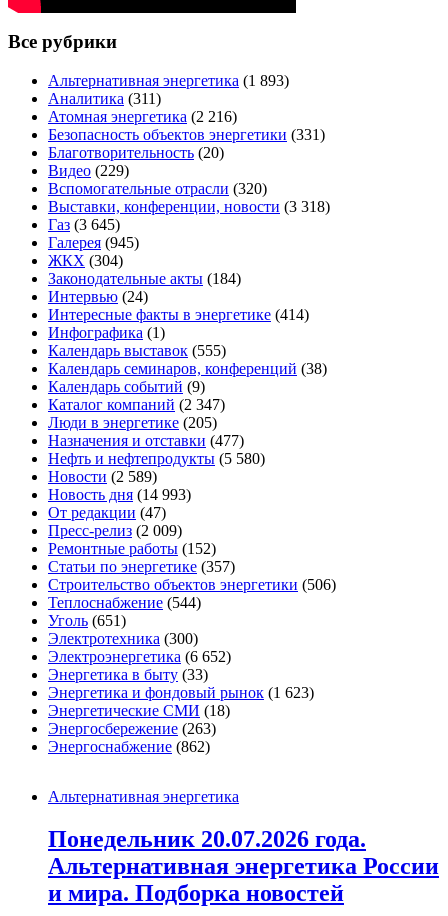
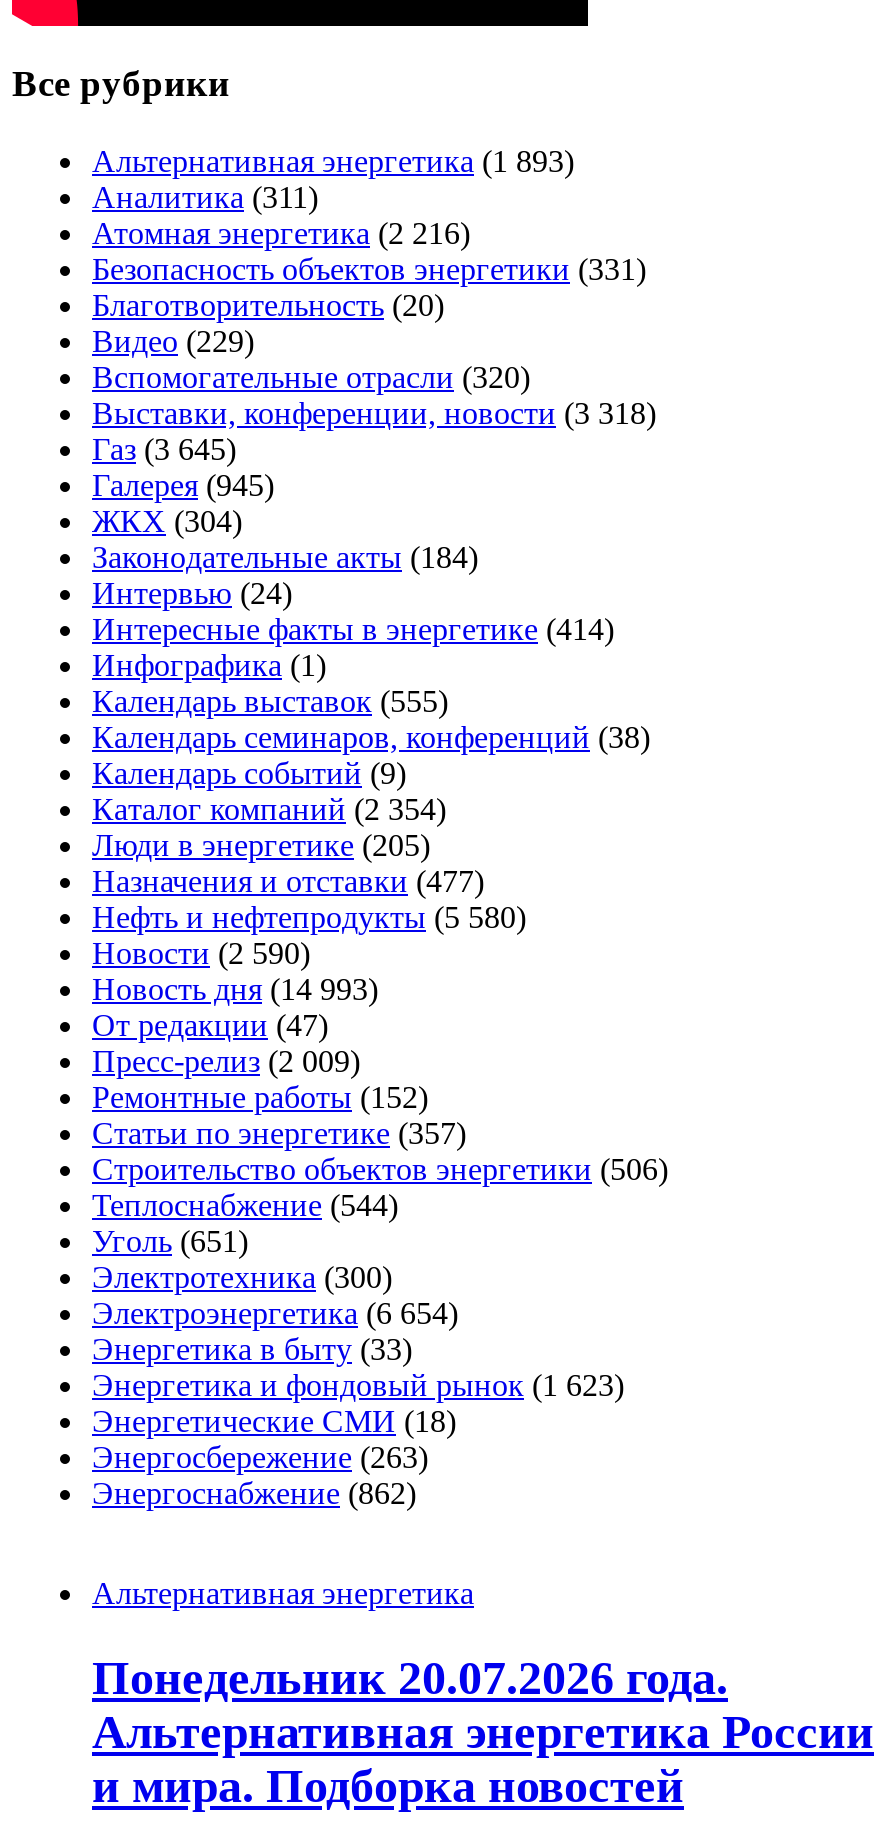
[48,396,225,413] Каталог компаний (2 347) -> [92,792,446,826] Каталог компаний (2 354)
[48,468,157,485] Новости (2 589) -> [92,936,310,970] Новости (2 590)
[48,648,231,665] Электроэнергетика (6 652) -> [92,1296,458,1330] Электроэнергетика (6 654)

